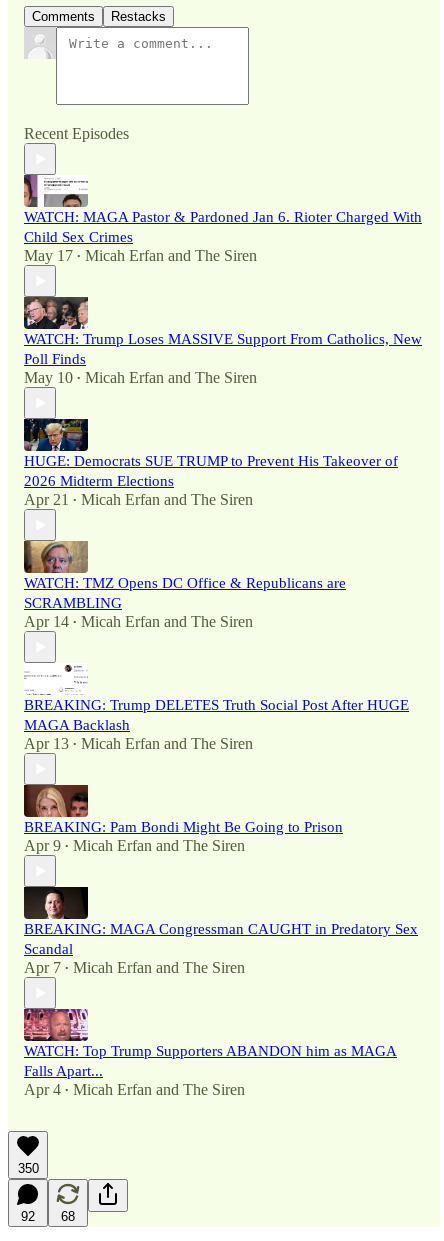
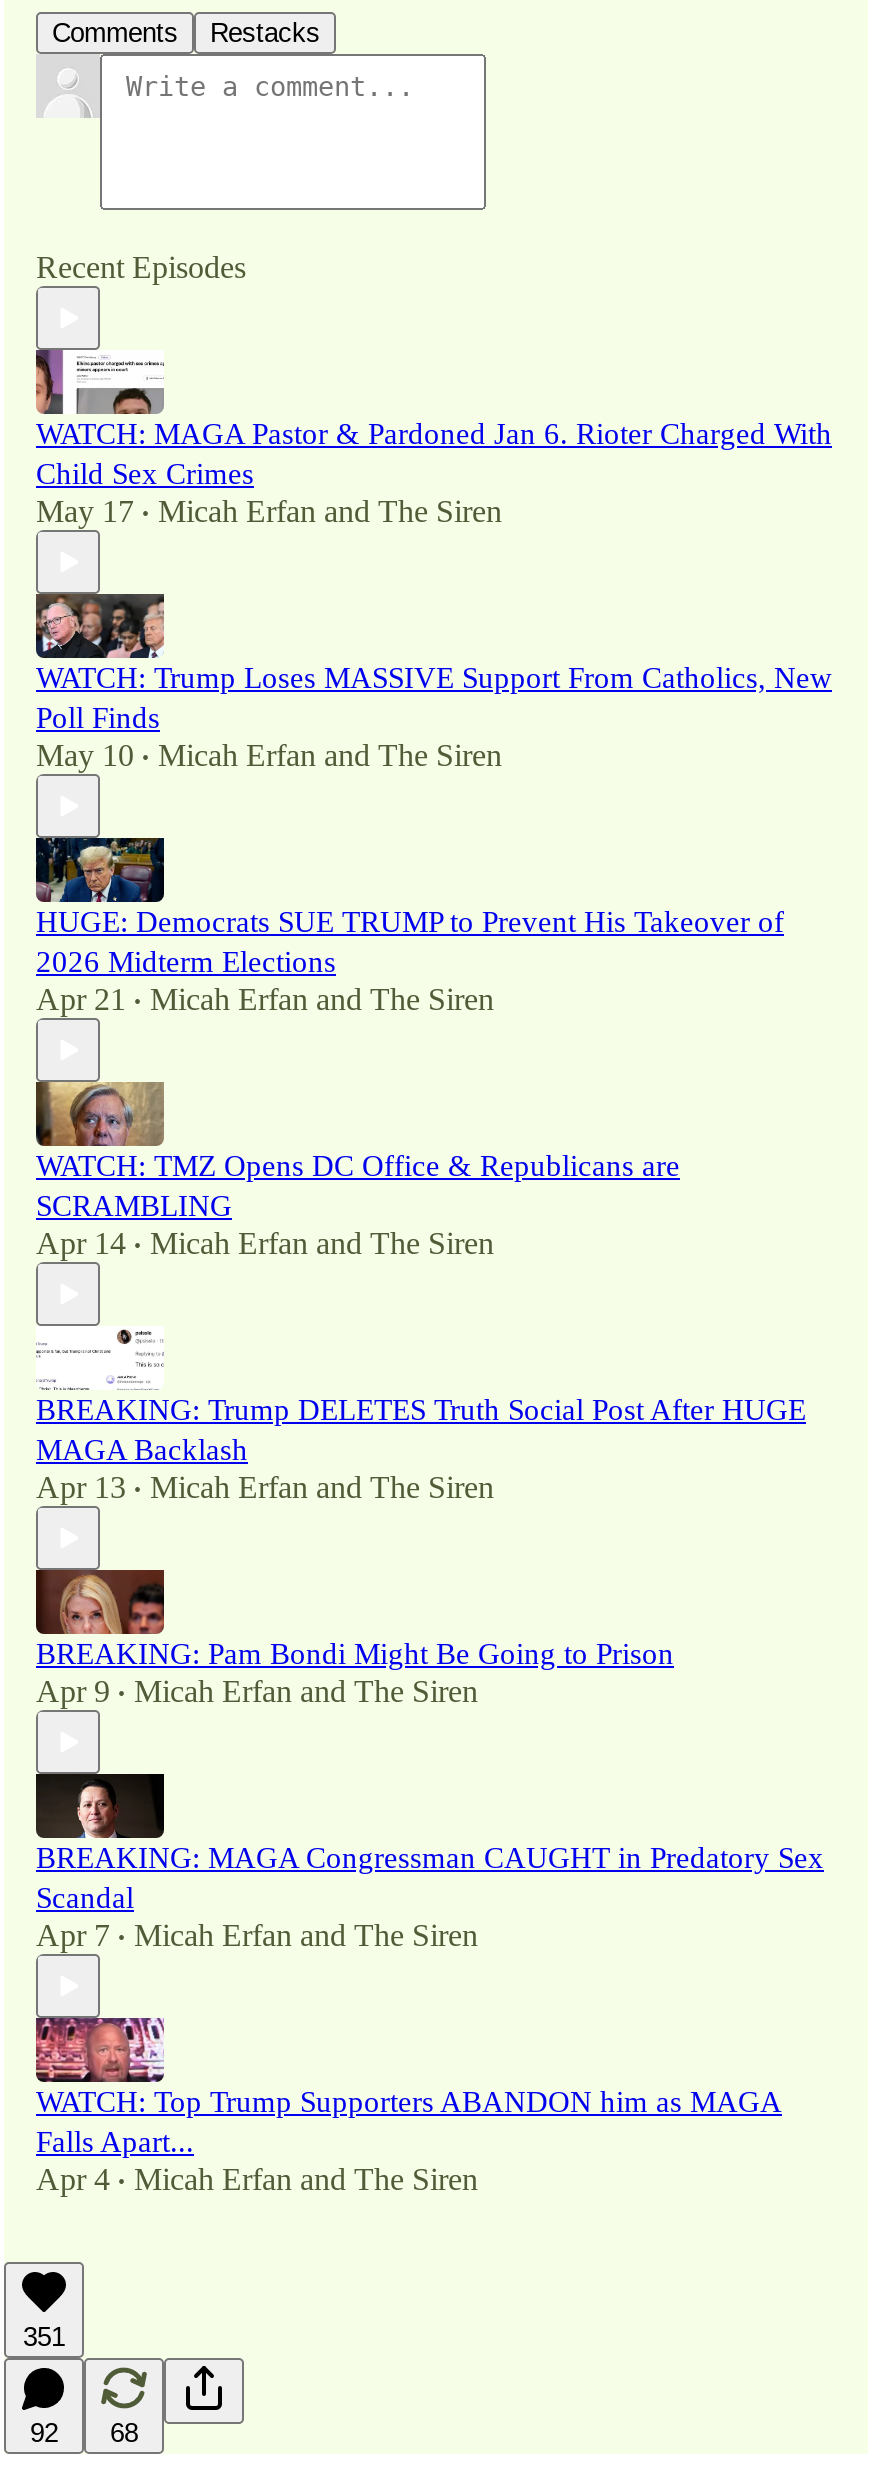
[17,1161,38,1176] 350 -> [23,2323,65,2353] 351

